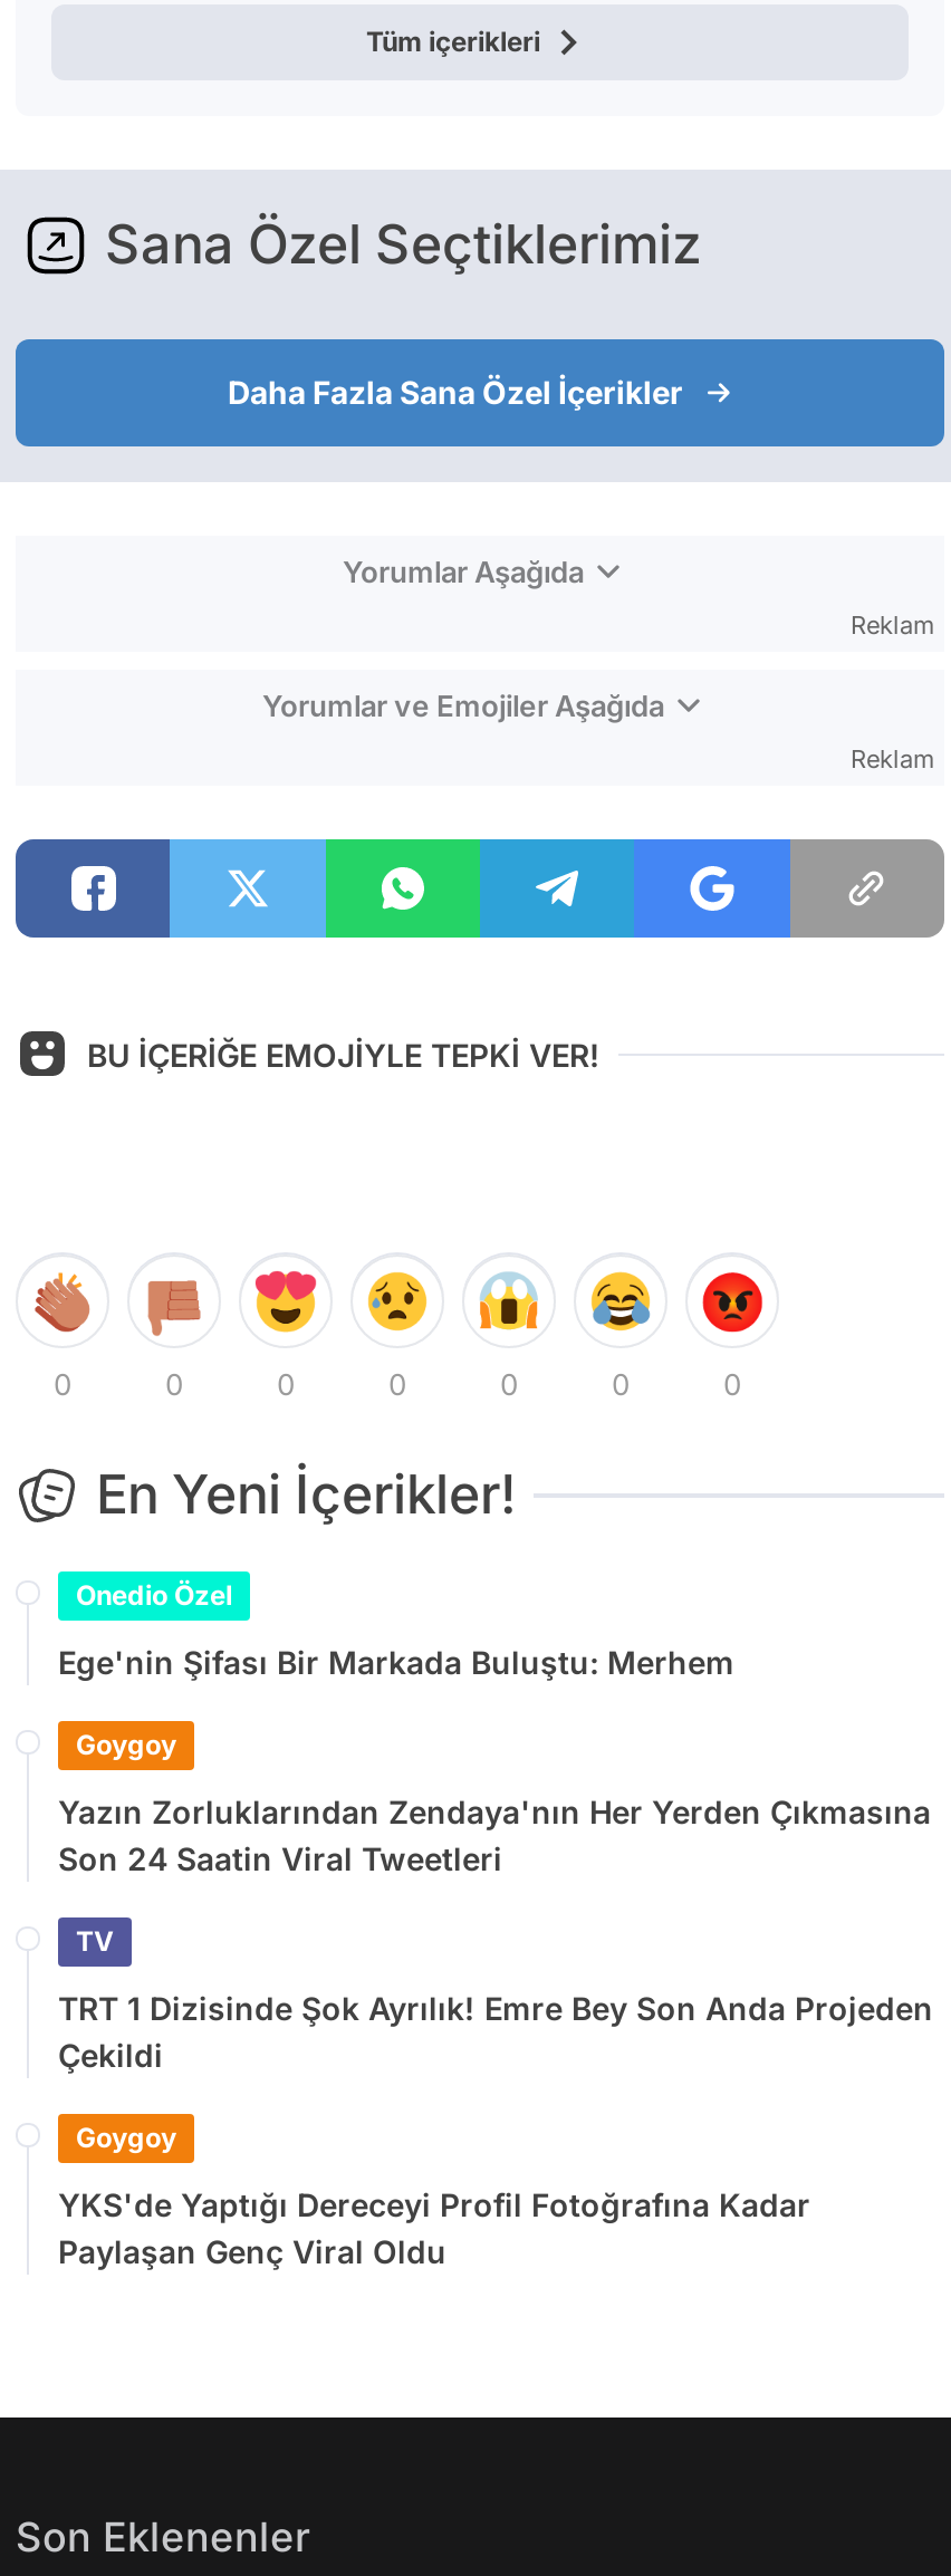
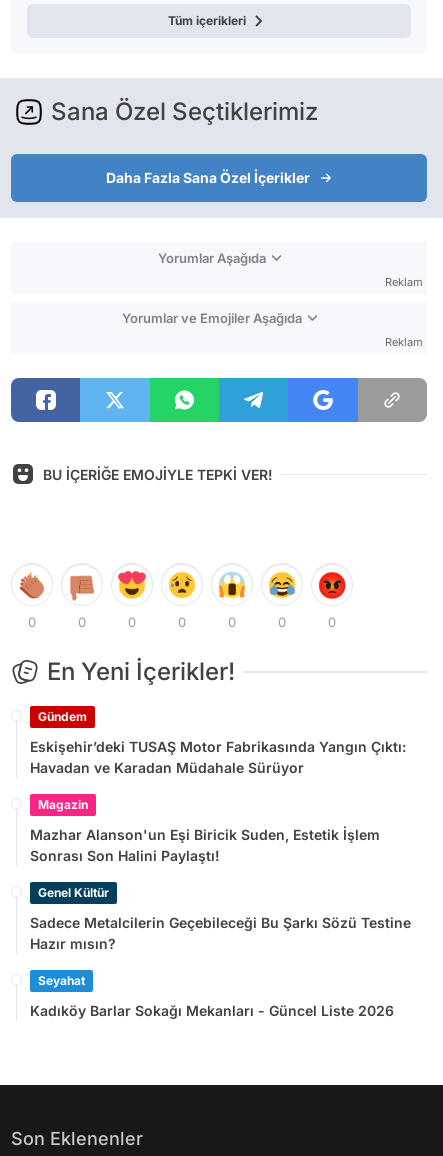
[76,1579,232,1612] Onedio Özel -> [38,709,87,724] Gündem
[58,1643,734,1681] Ege'nin Şifası Bir Markada Buluştu: Merhem -> [30,738,406,776] Eskişehir’deki TUSAŞ Motor Fabrikasında Yangın Çıktı: | Havadan ve Karadan Müdahale Sürüyor
[76,1728,176,1762] Goygoy -> [38,797,88,812] Magazin
[58,1793,931,1878] Yazın Zorluklarından Zendaya'nın Her Yerden Çıkmasına | Son 24 Saatin Viral Tweetleri -> [30,826,380,864] Mazhar Alanson'un Eşi Biricik Suden, Estetik İşlem | Sonrası Son Halini Paylaştı!
[76,1925,114,1958] TV -> [38,885,109,900] Genel Kültür
[58,1989,933,2074] TRT 1 Dizisinde Şok Ayrılık! Emre Bey Son Anda Projeden | Çekildi -> [30,914,411,952] Sadece Metalcilerin Geçebileceği Bu Şarkı Sözü Testine | Hazır mısın?
[76,2121,176,2155] Goygoy -> [38,973,85,988] Seyahat
[58,2186,810,2271] YKS'de Yaptığı Dereceyi Profil Fotoğrafına Kadar | Paylaşan Genç Viral Oldu -> [30,1002,394,1019] Kadıköy Barlar Sokağı Mekanları - Güncel Liste 2026

